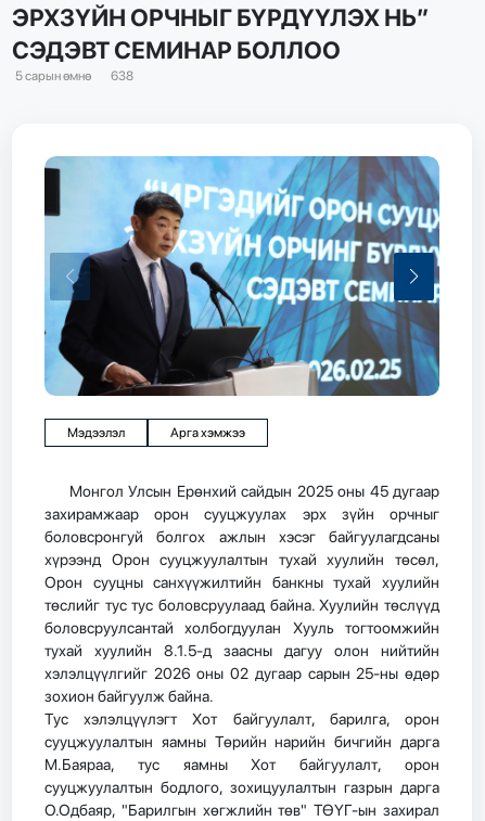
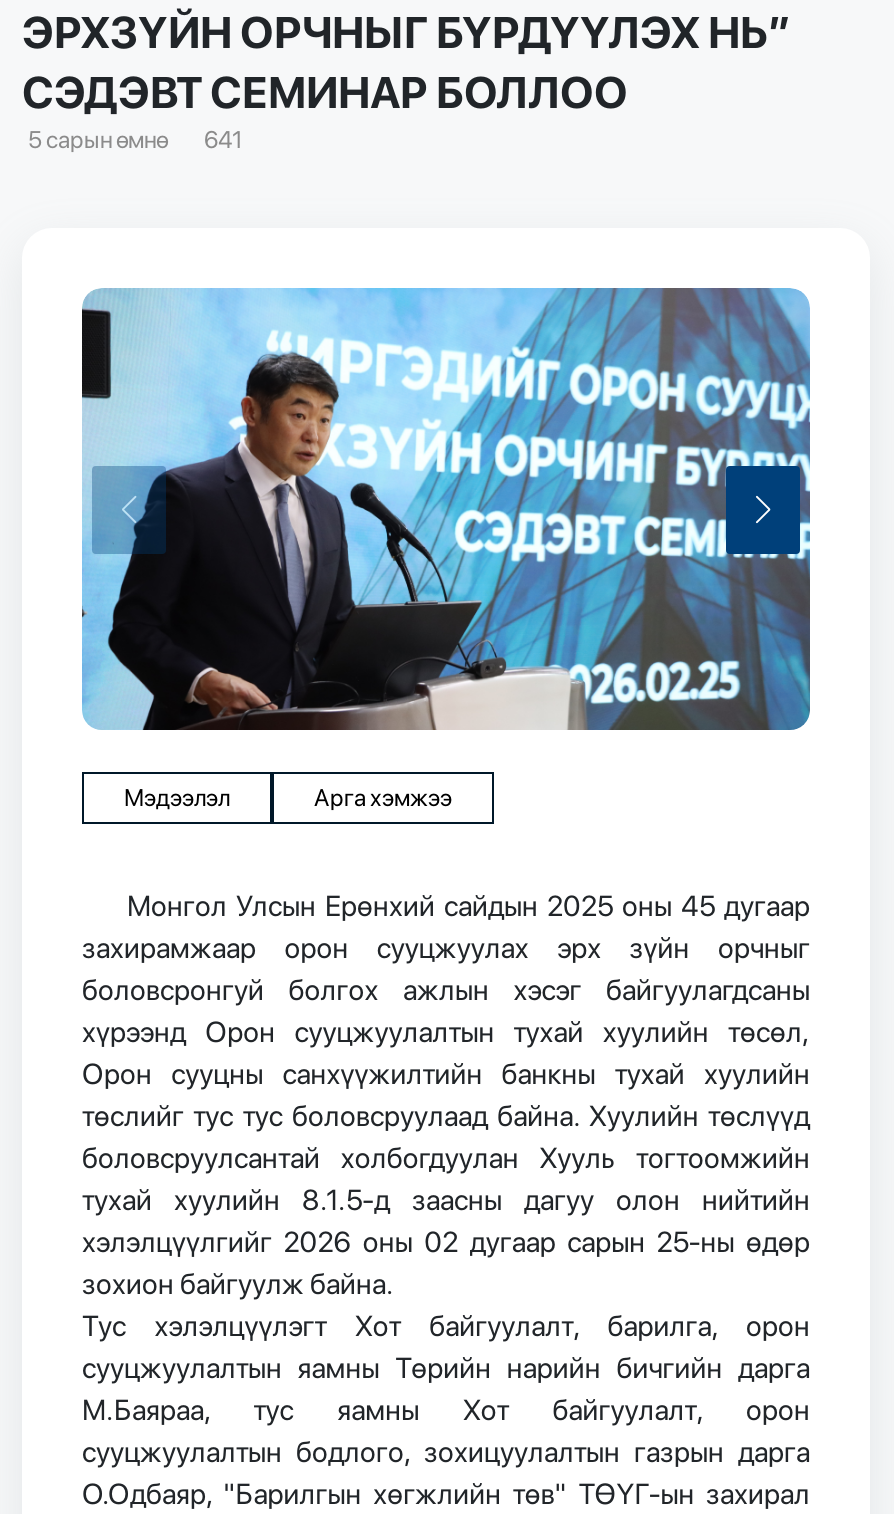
[15,68,133,83] 5 сарын өмнө 638 -> [28,125,242,153] 5 сарын өмнө 641

